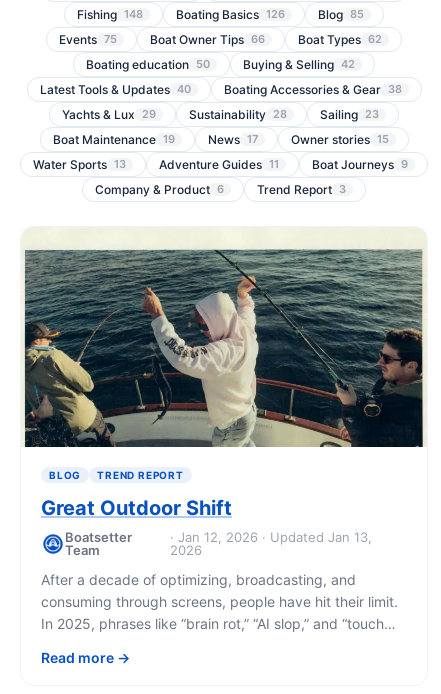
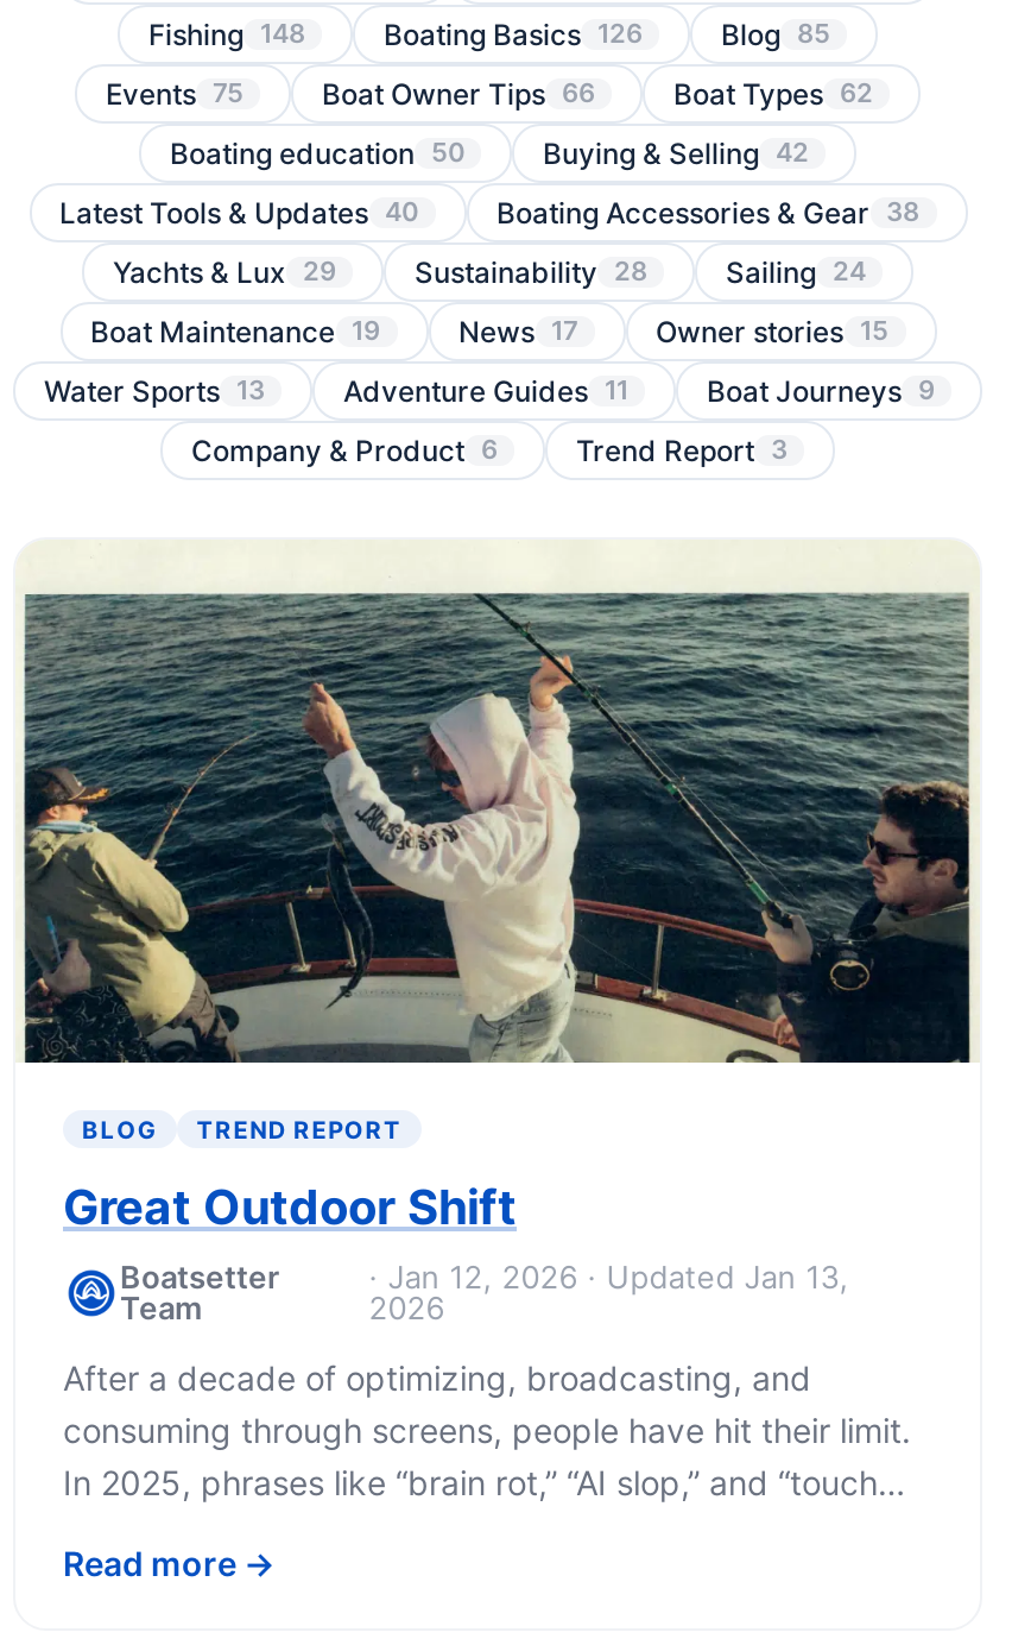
[320,106,379,121] Sailing 23 -> [726,253,866,289] Sailing 24

